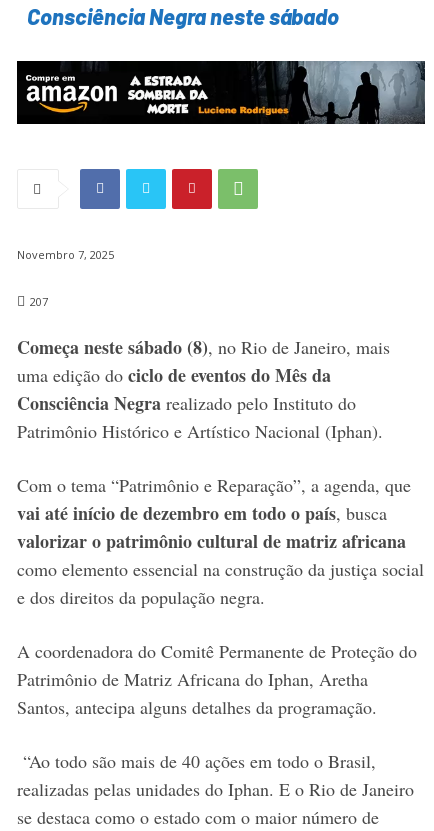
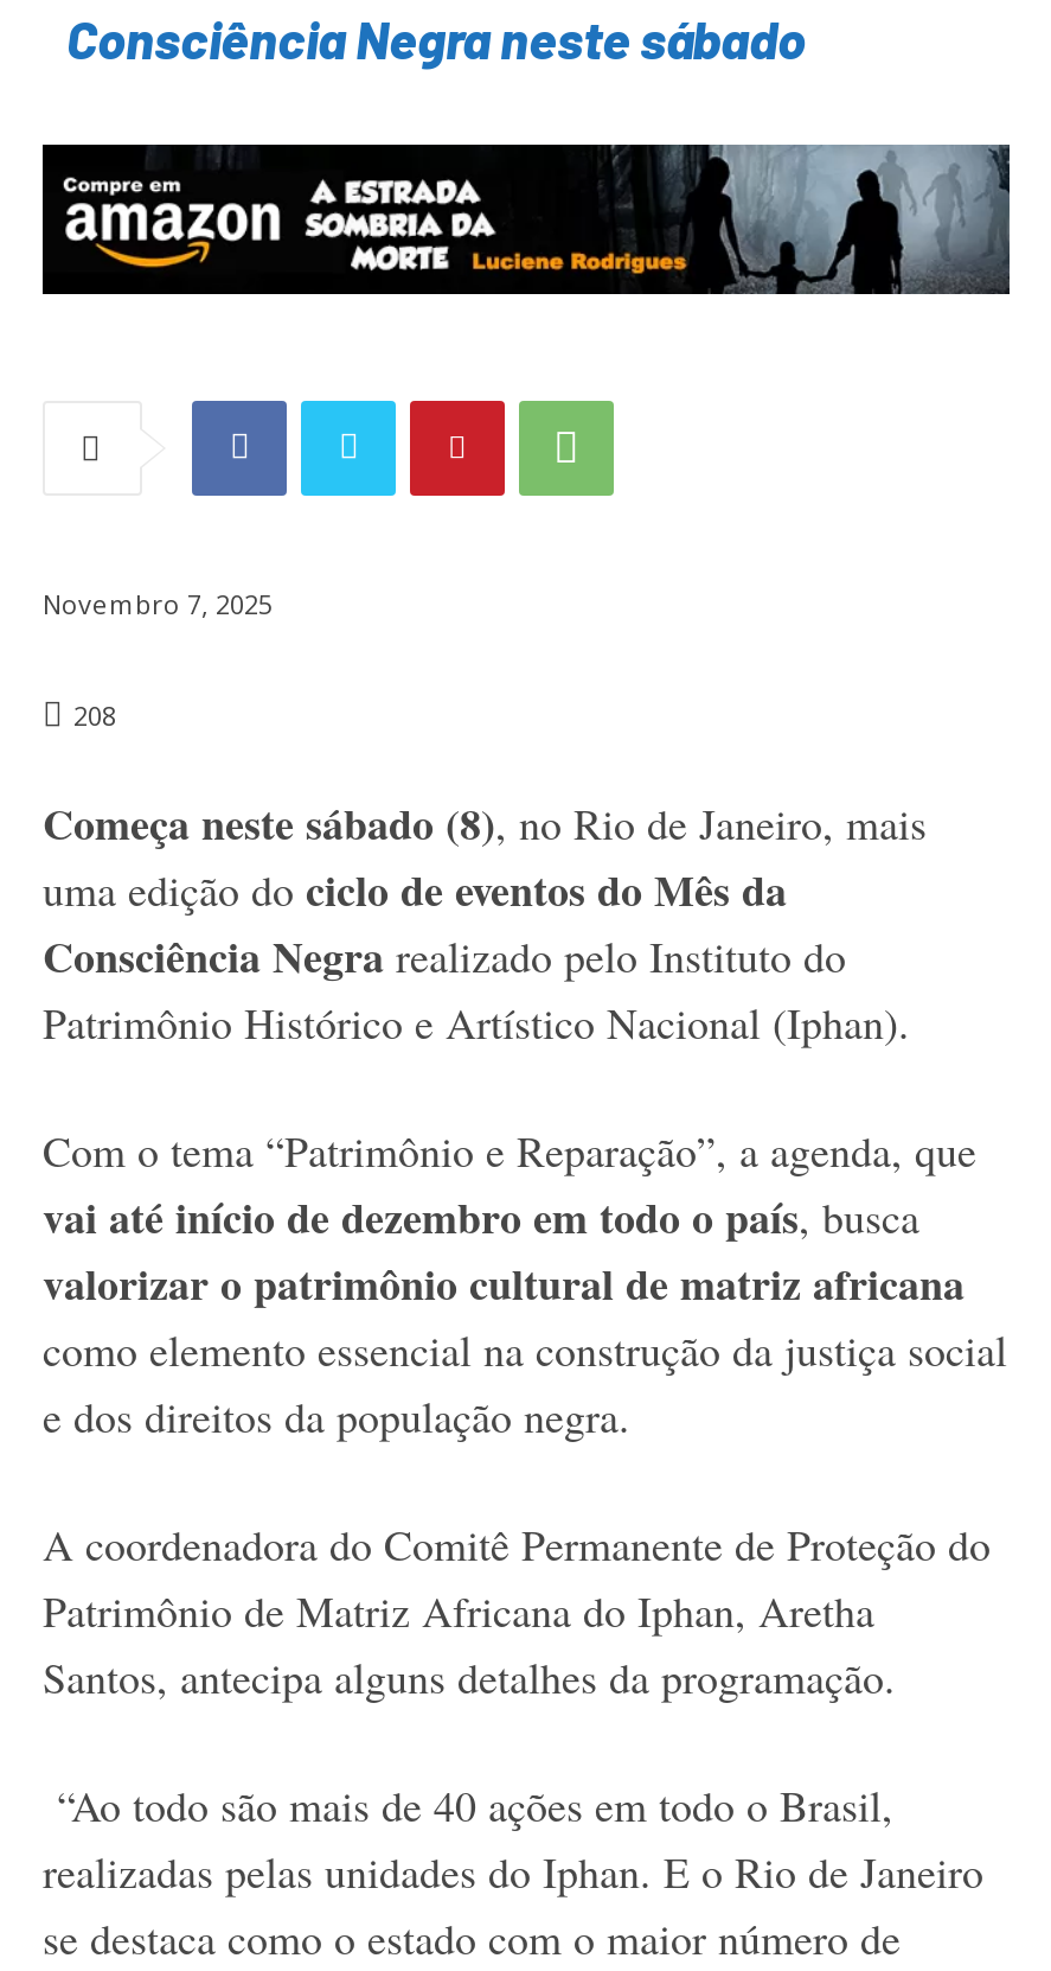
[30,294,48,309] 207 -> [73,697,116,732] 208

